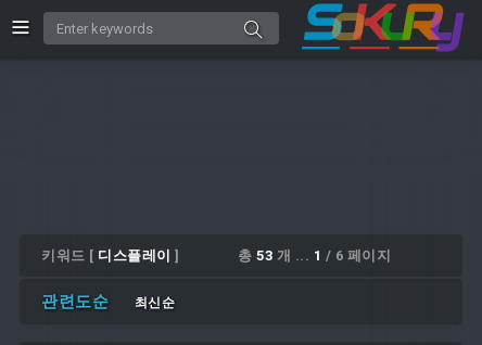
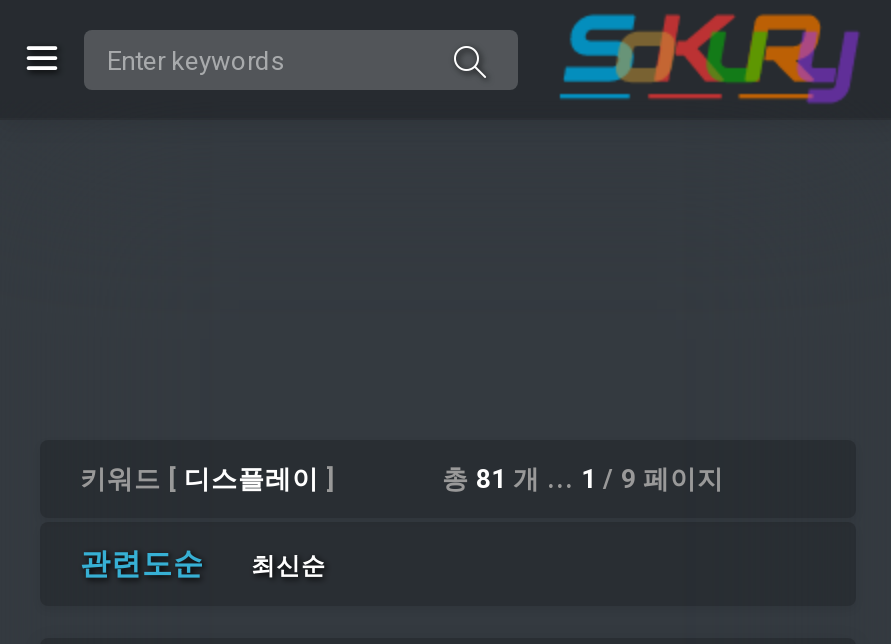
[238,247,391,264] 총 53 개 ... 1 / 6 페이지 -> [442,464,724,494] 총 81 개 ... 1 / 9 페이지

